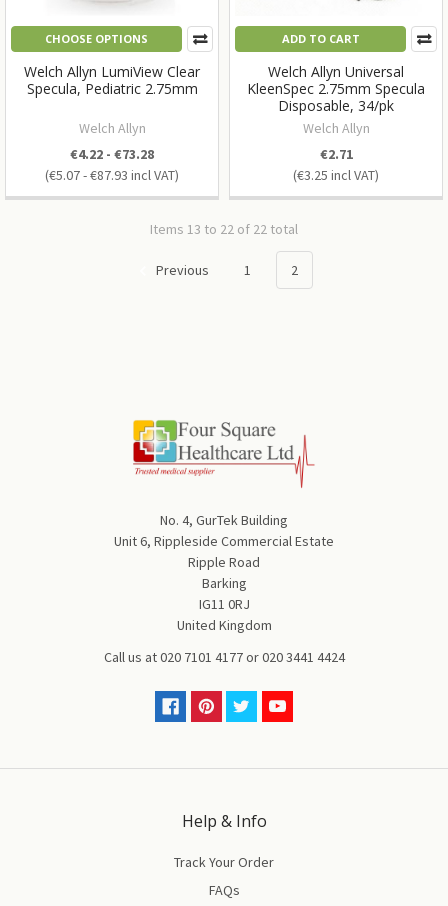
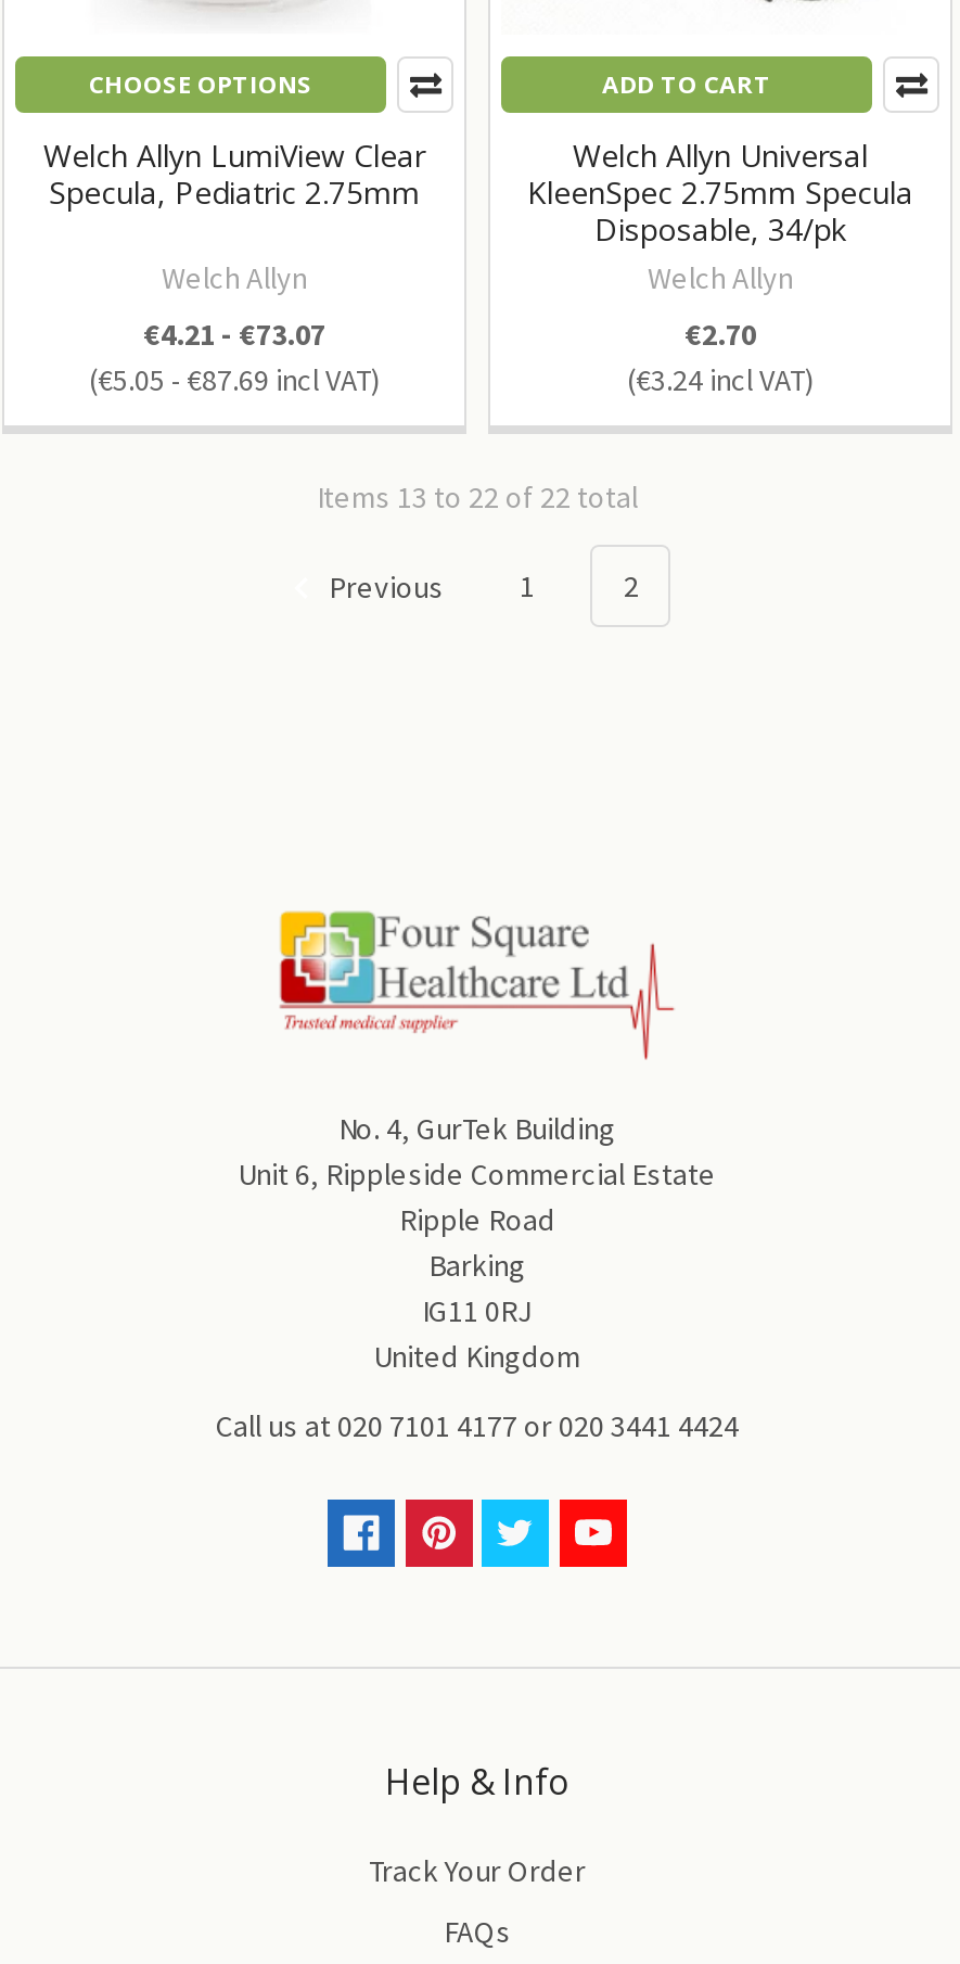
[70,145,154,163] €4.22 - €73.28 -> [143,315,325,354] €4.21 - €73.07
[319,145,352,163] €2.71 -> [684,315,756,354] €2.70
[49,166,128,184] €5.07 - €87.93 -> [98,360,269,400] €5.05 - €87.69
[297,166,328,184] €3.25 -> [636,360,703,400] €3.24

